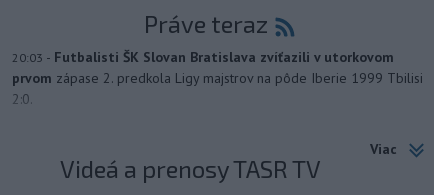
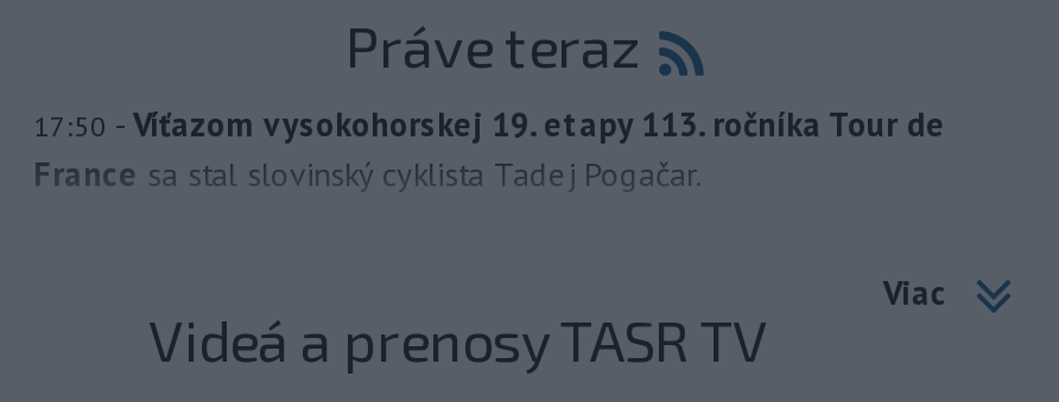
[12,48,423,108] 20:03 - Futbalisti ŠK Slovan Bratislava zvíťazili v utorkovom | prvom zápase 2. predkola Ligy majstrov na pôde Iberie 1999 Tbilisi | 2:0. -> [33,104,945,196] 17:50 - Víťazom vysokohorskej 19. etapy 113. ročníka Tour de | France sa stal slovinský cyklista Tadej Pogačar.

